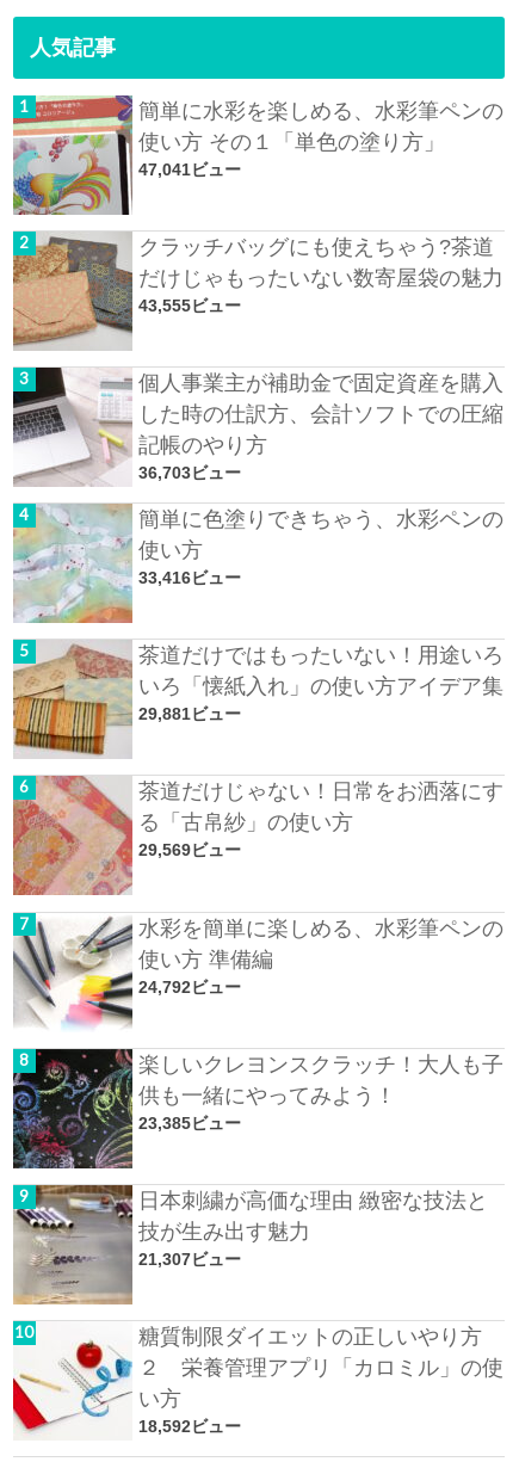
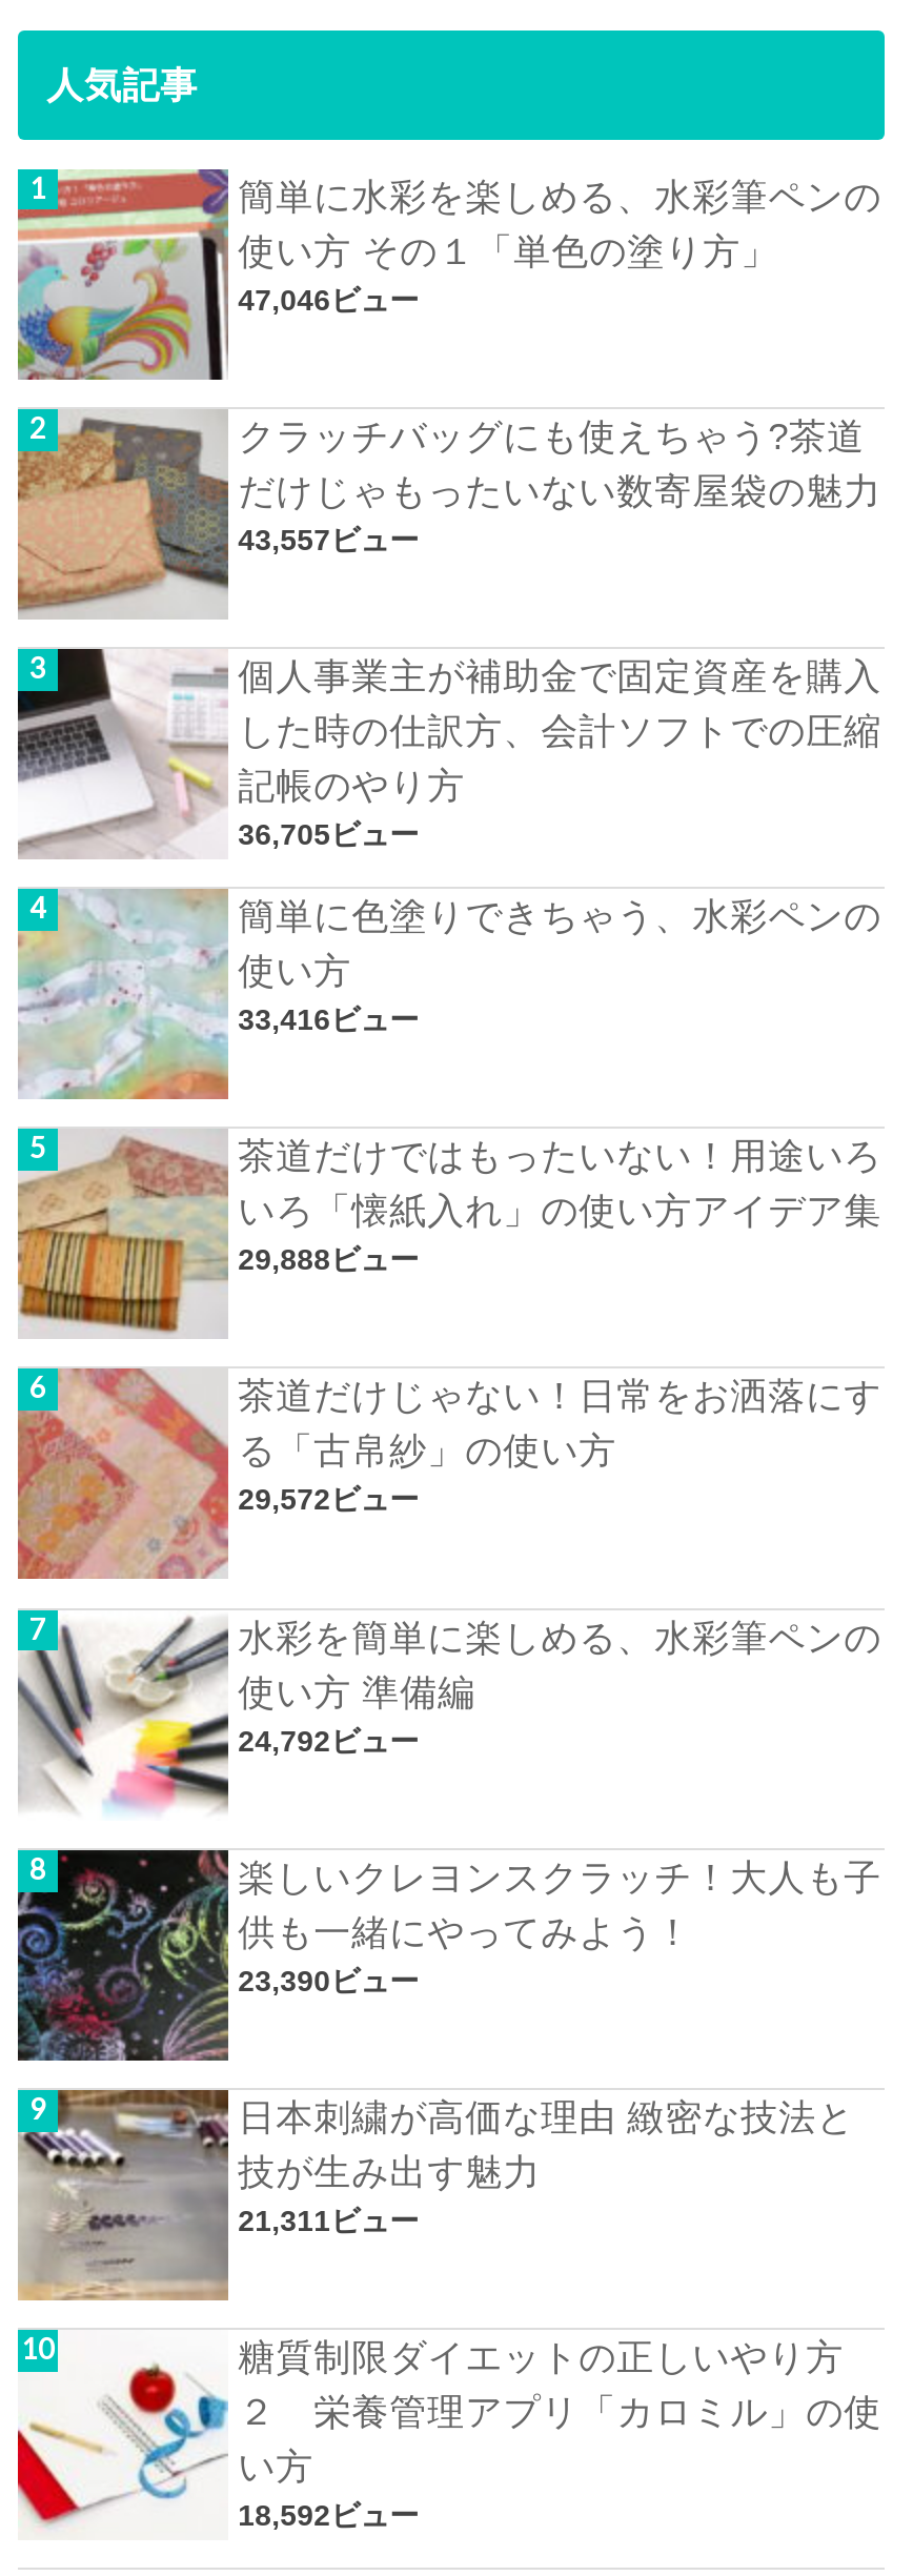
[138,159,241,178] 47,041ビュー -> [238,282,419,316] 47,046ビュー
[138,296,241,315] 43,555ビュー -> [238,522,419,556] 43,557ビュー
[138,463,241,482] 36,703ビュー -> [238,817,419,851] 36,705ビュー
[138,705,241,724] 29,881ビュー -> [238,1243,419,1277] 29,888ビュー
[138,841,241,860] 29,569ビュー -> [238,1483,419,1517] 29,572ビュー
[138,1113,241,1133] 23,385ビュー -> [238,1964,419,1997] 23,390ビュー
[138,1250,241,1269] 21,307ビュー -> [238,2204,419,2237] 21,311ビュー

